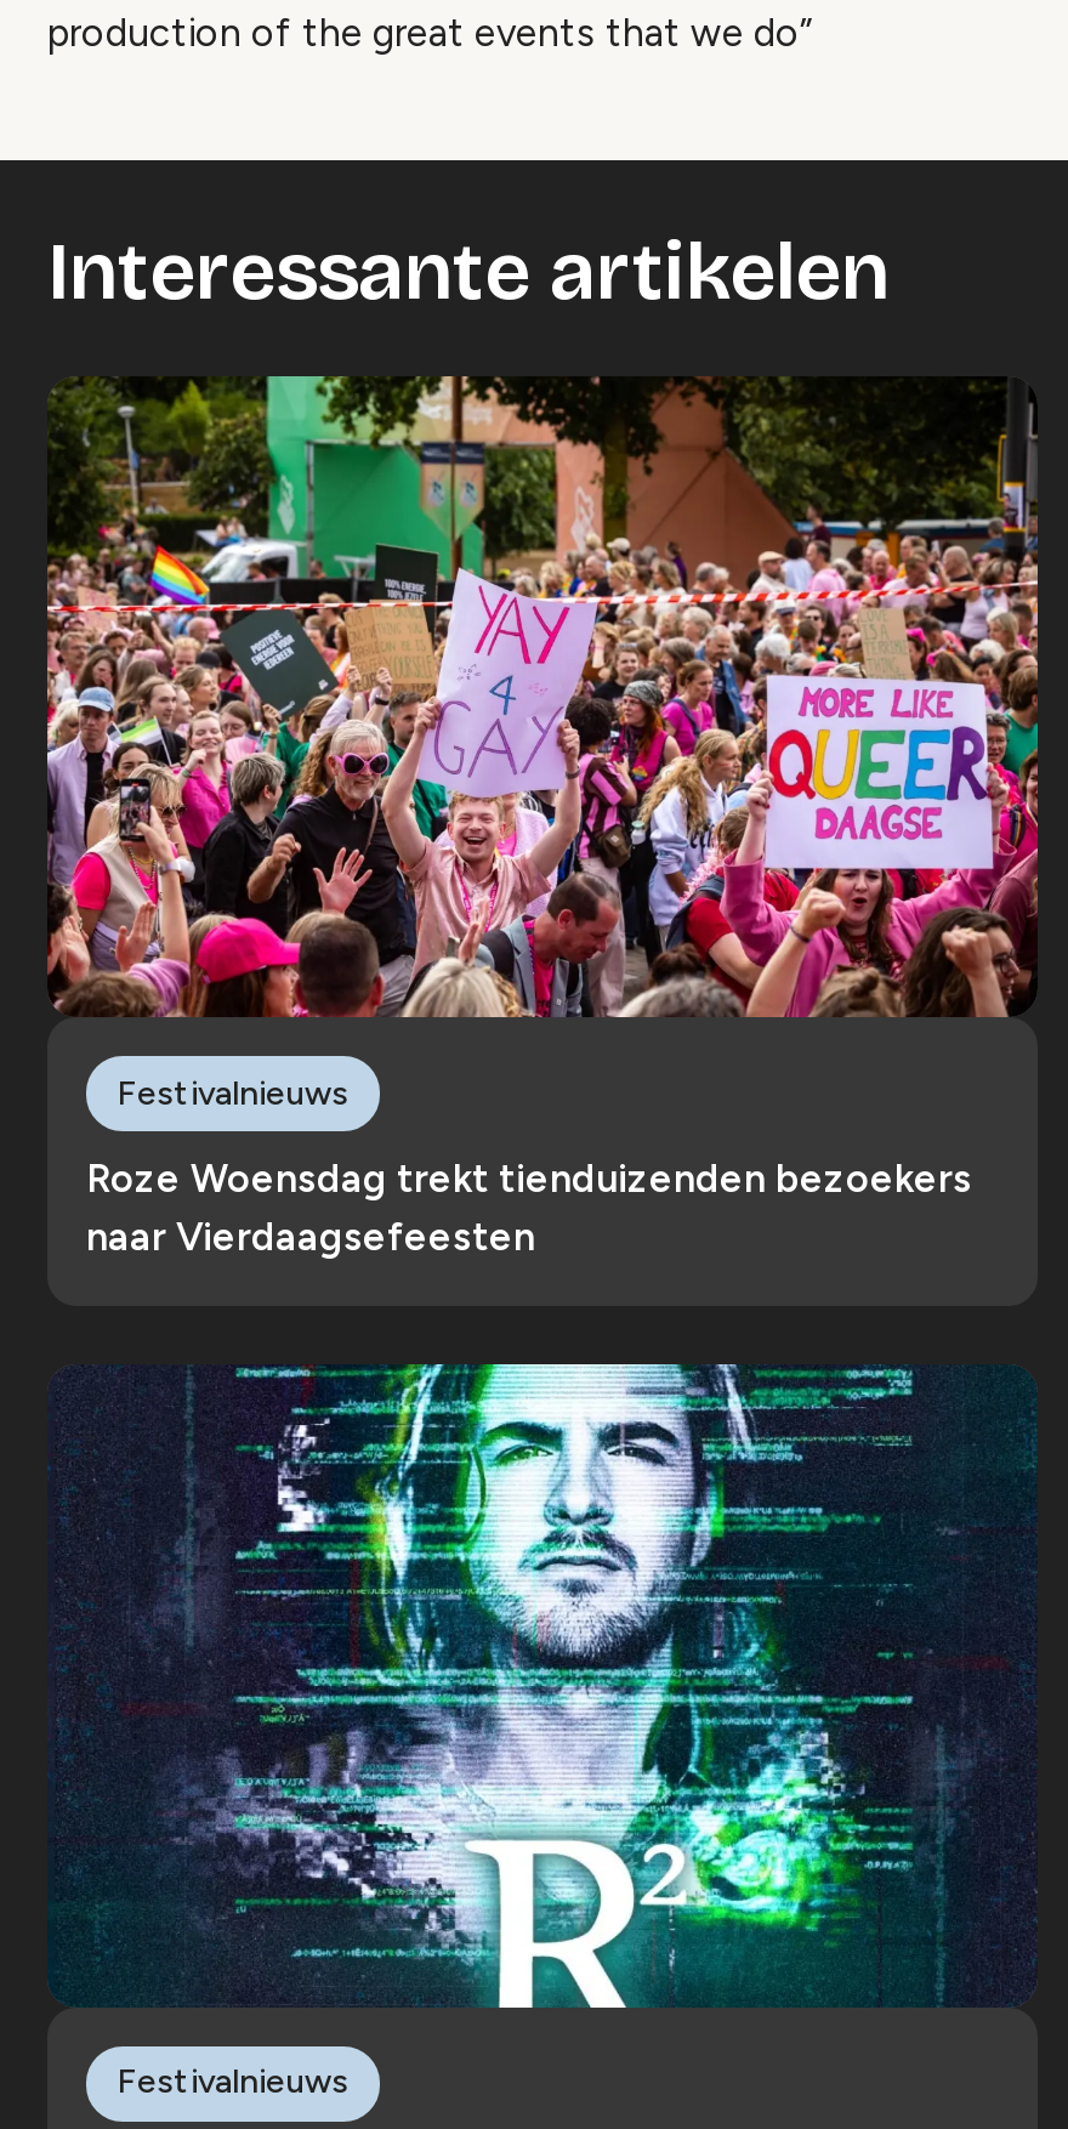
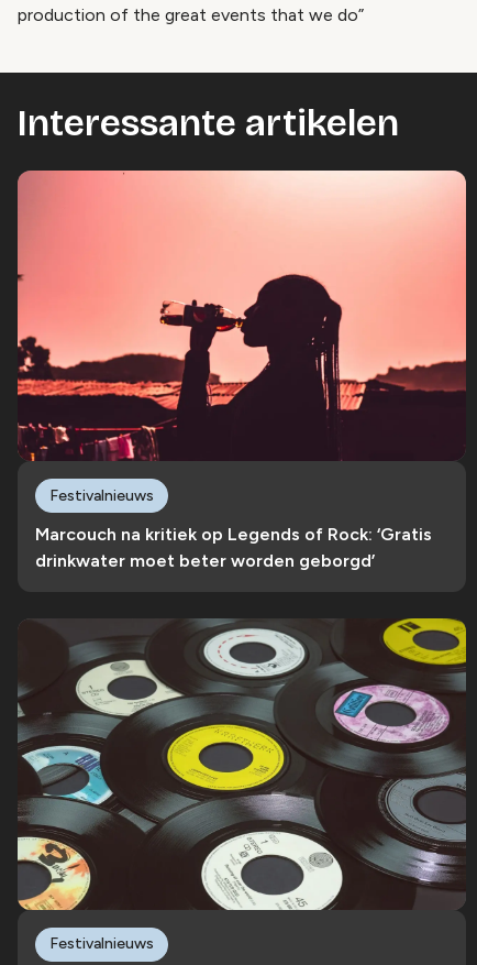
[45,374,1040,1020] [image] -> [16,169,467,462] [image]
[86,1156,972,1261] Roze Woensdag trekt tienduizenden bezoekers | naar Vierdaagsefeesten -> [35,524,432,571] Marcouch na kritiek op Legends of Rock: ‘Gratis | drinkwater moet beter worden geborgd’
[47,1362,1038,2010] [image] -> [16,617,467,911] [image]

